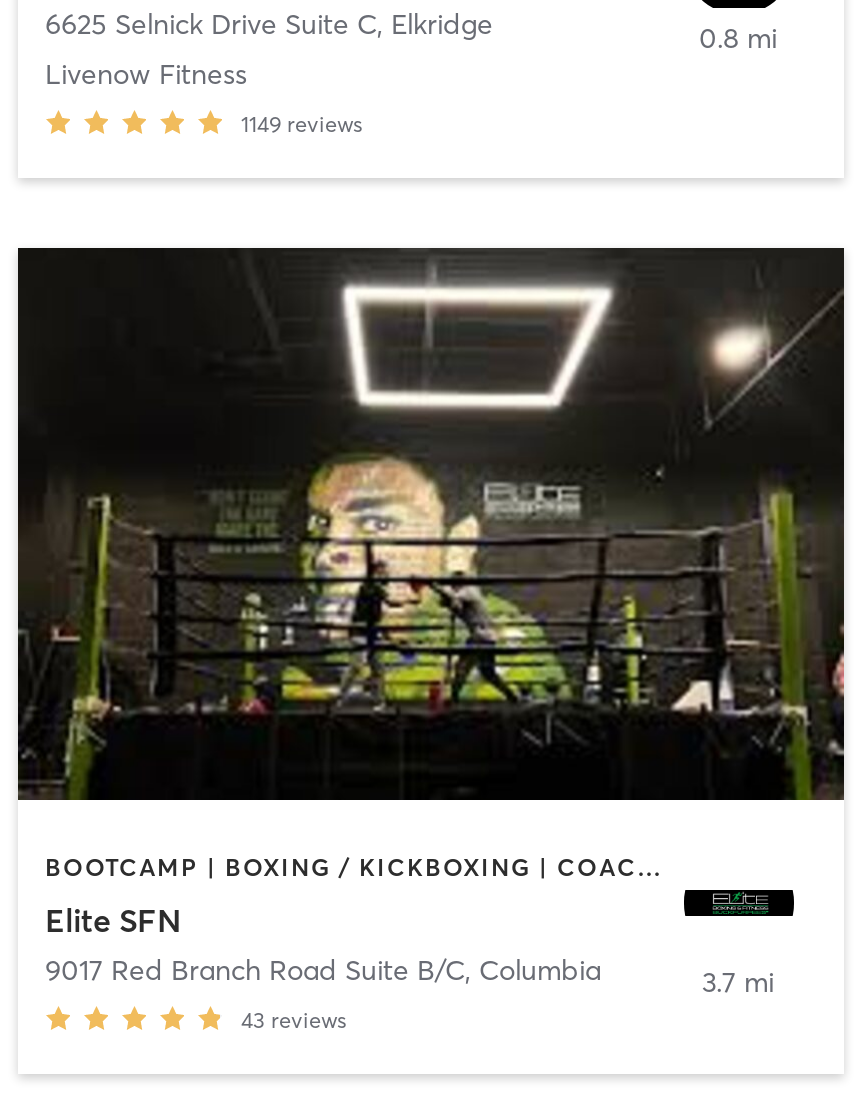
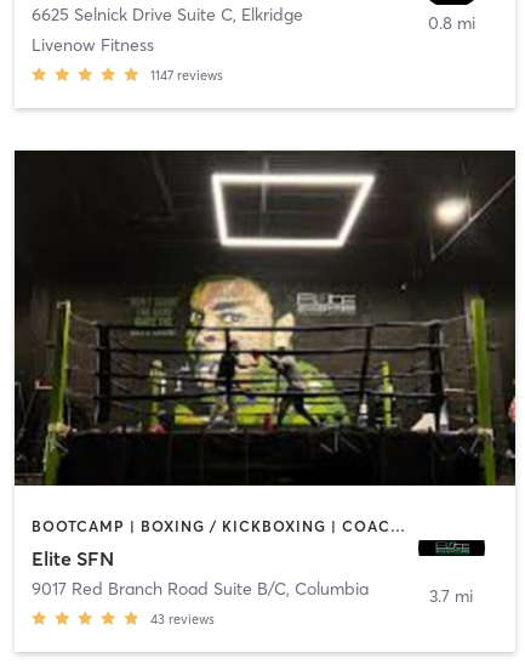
[241,111,363,139] 1149 reviews -> [150,67,222,84] 1147 reviews

